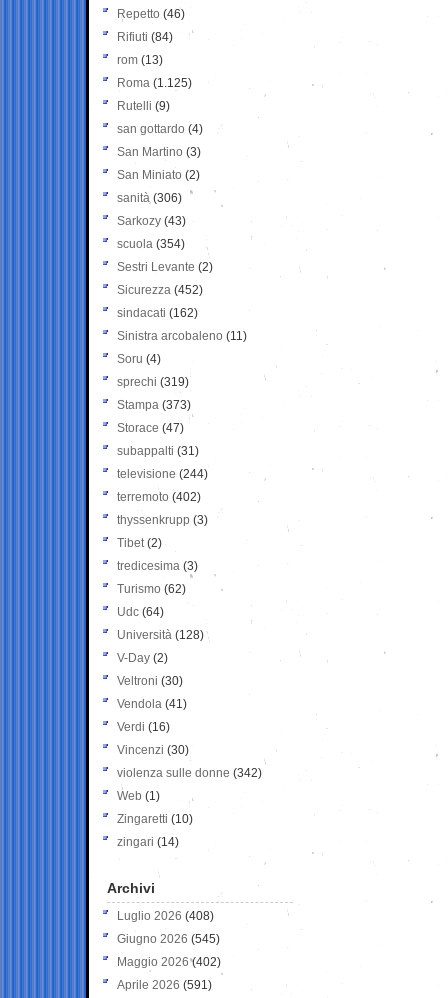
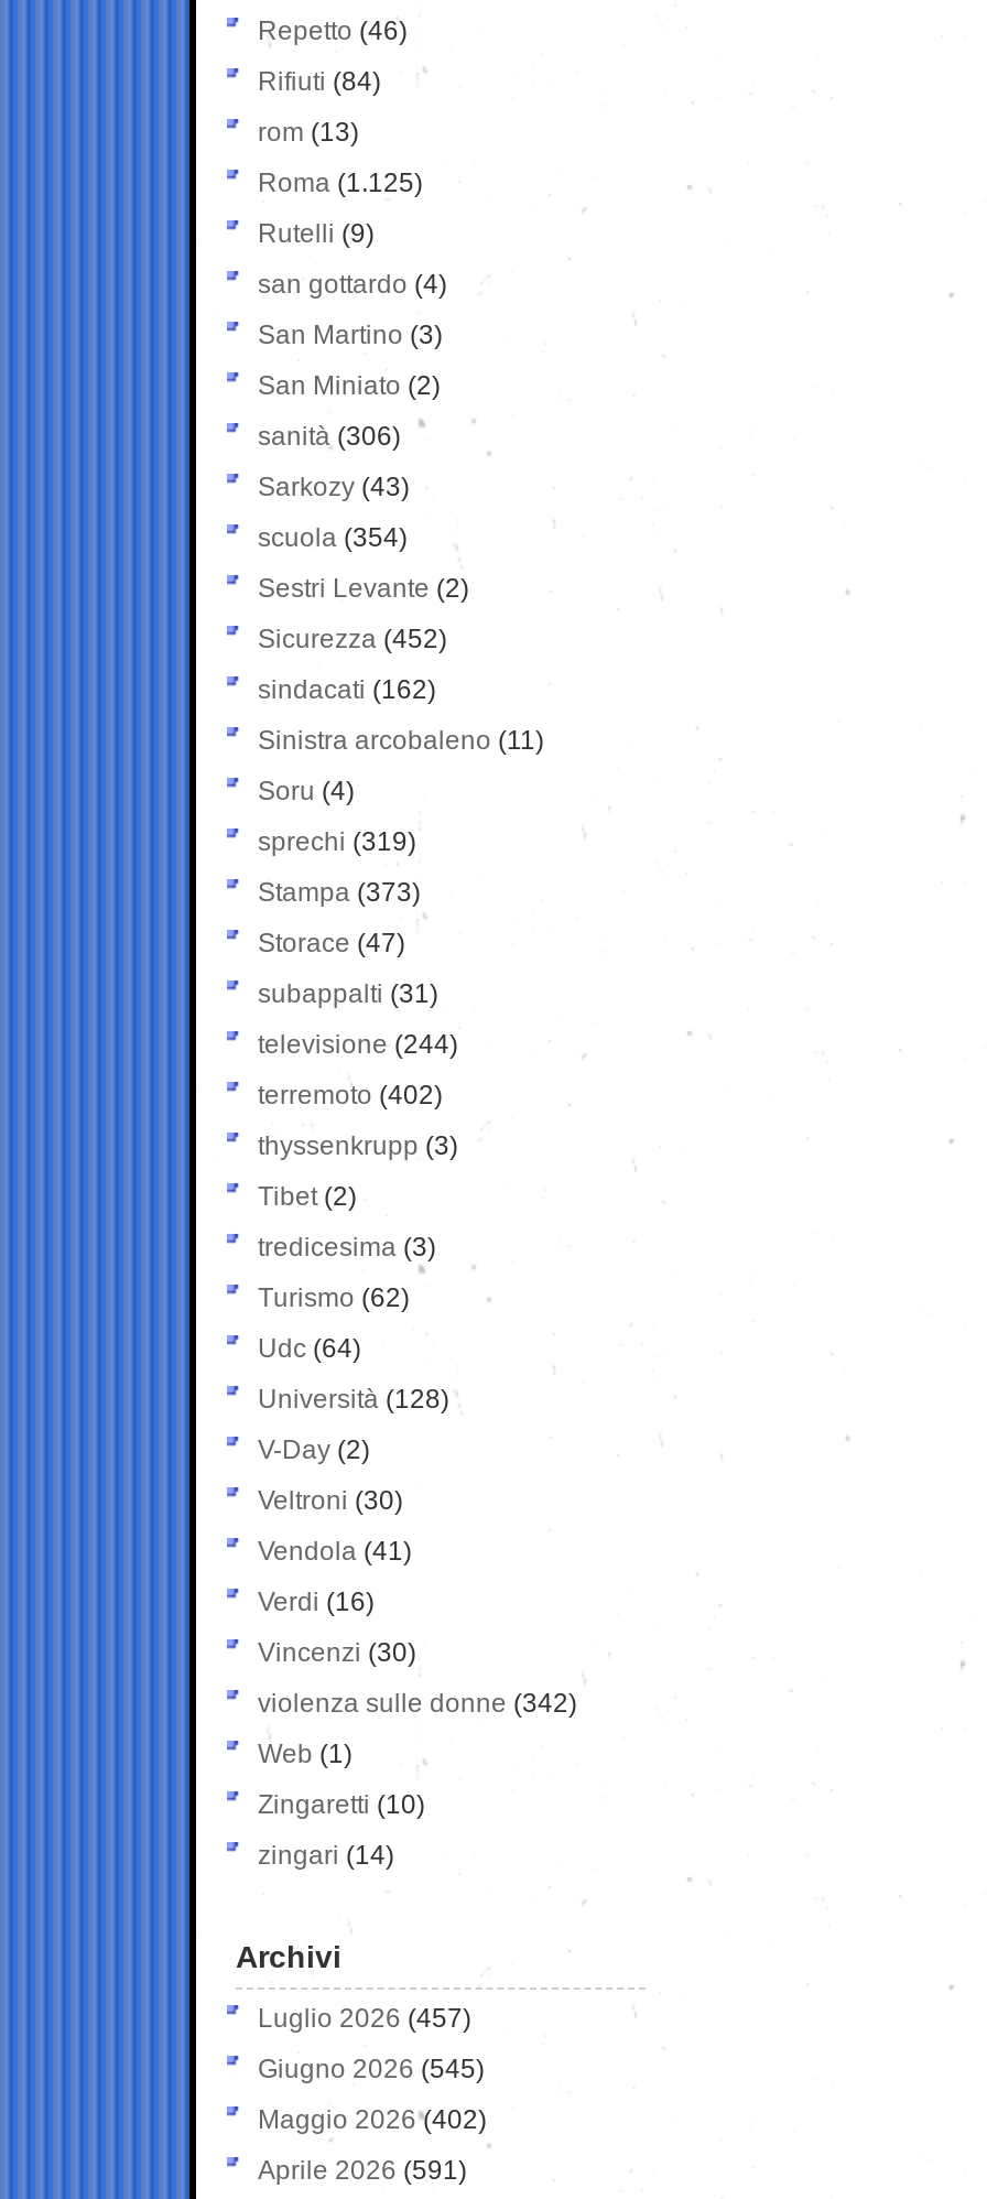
[117,909,214,923] Luglio 2026 (408) -> [258,2003,471,2034] Luglio 2026 (457)

